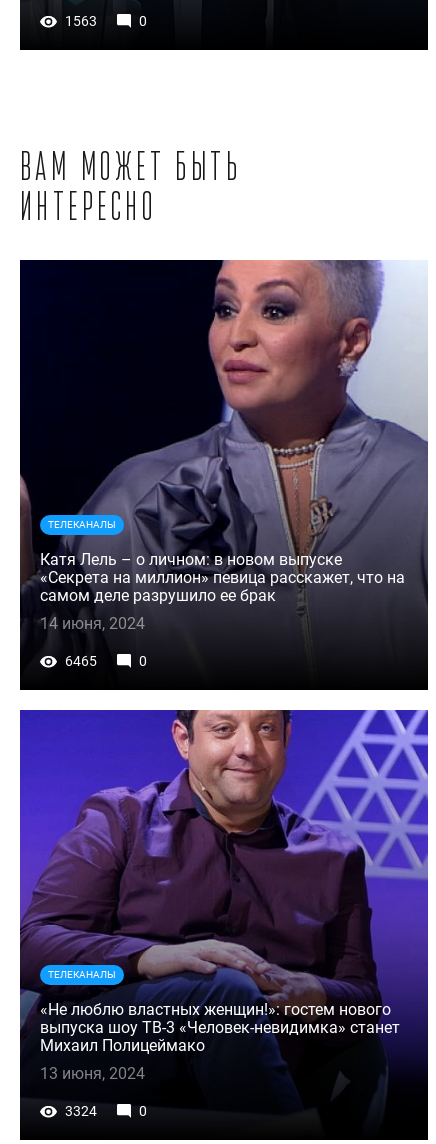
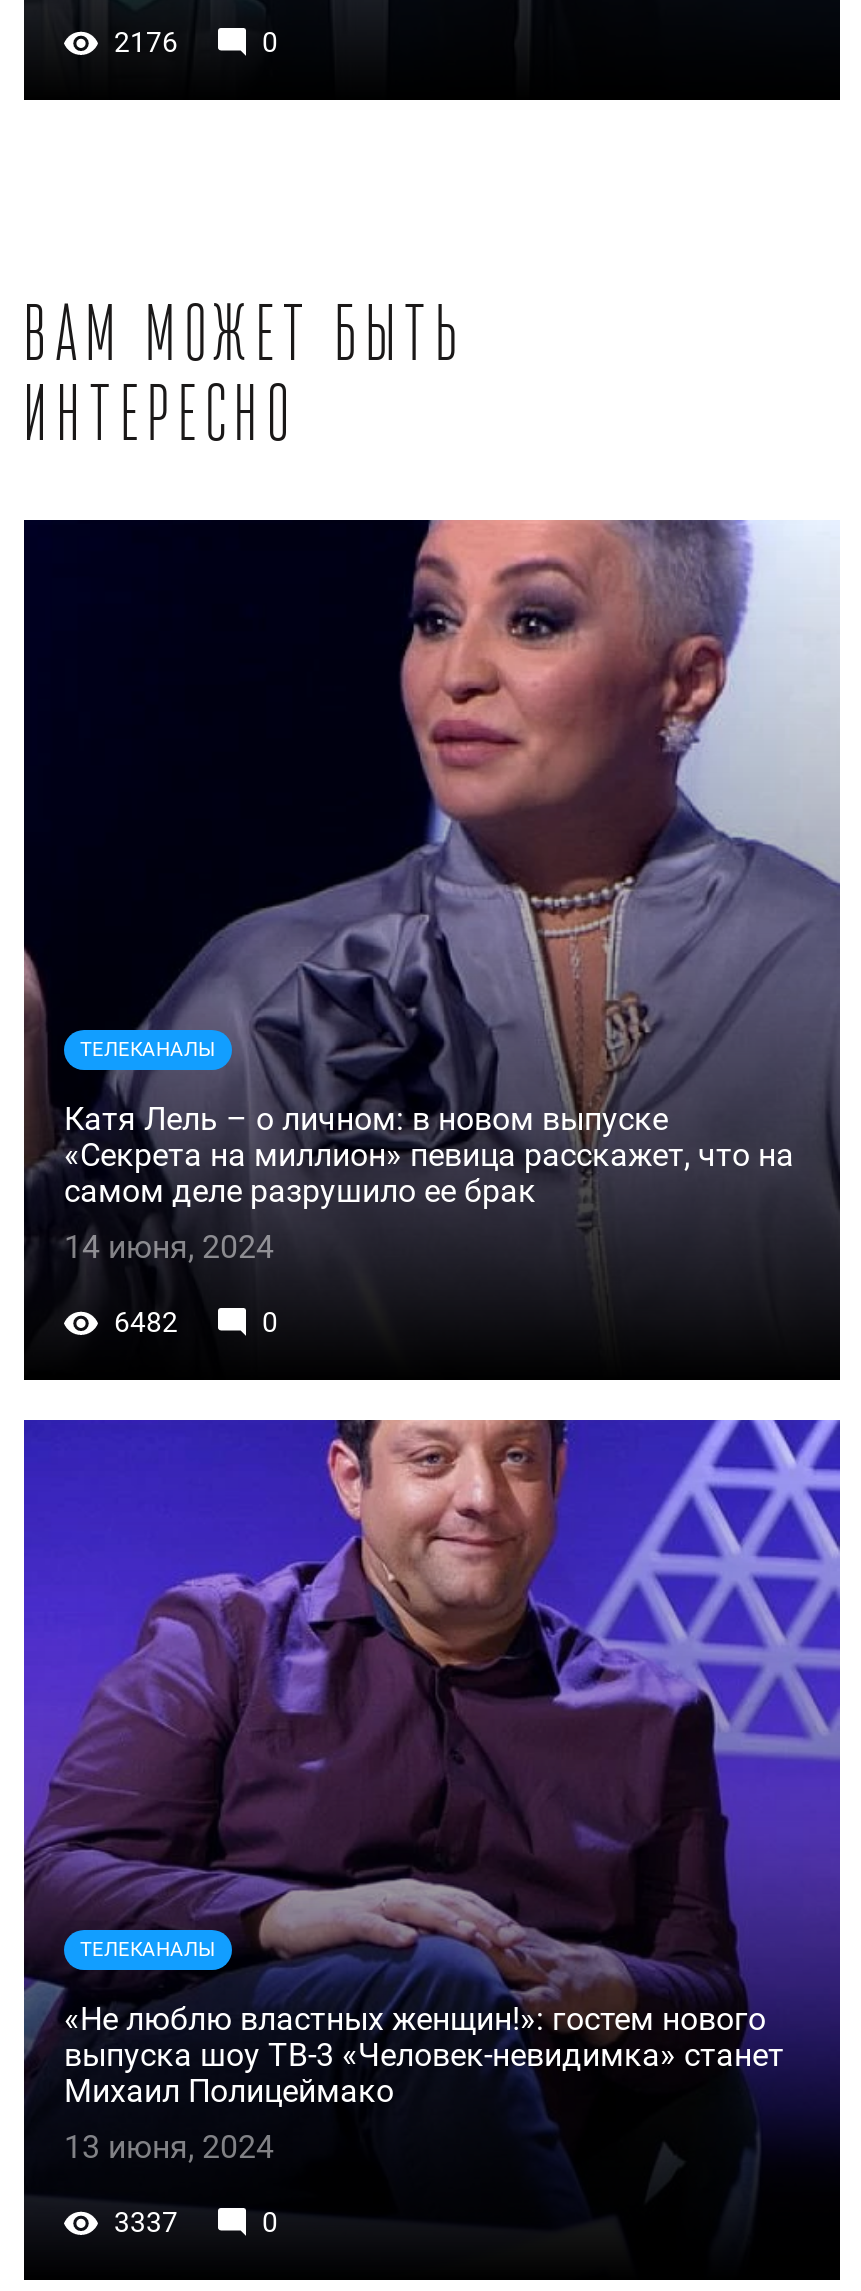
[65,13,97,29] 1563 -> [114,27,178,59] 2176
[65,653,97,669] 6465 -> [114,1307,178,1339] 6482
[65,1103,97,1119] 3324 -> [114,2207,178,2239] 3337

